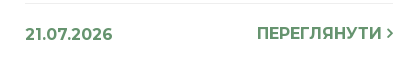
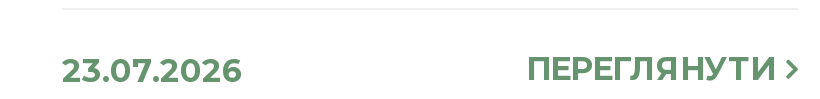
[25,25,113,44] 21.07.2026 -> [62,51,244,89] 23.07.2026

